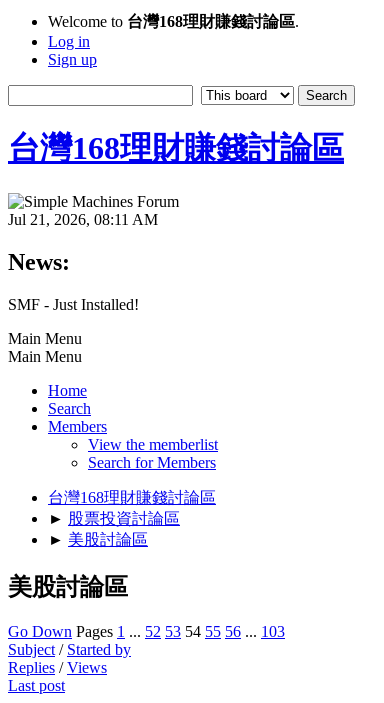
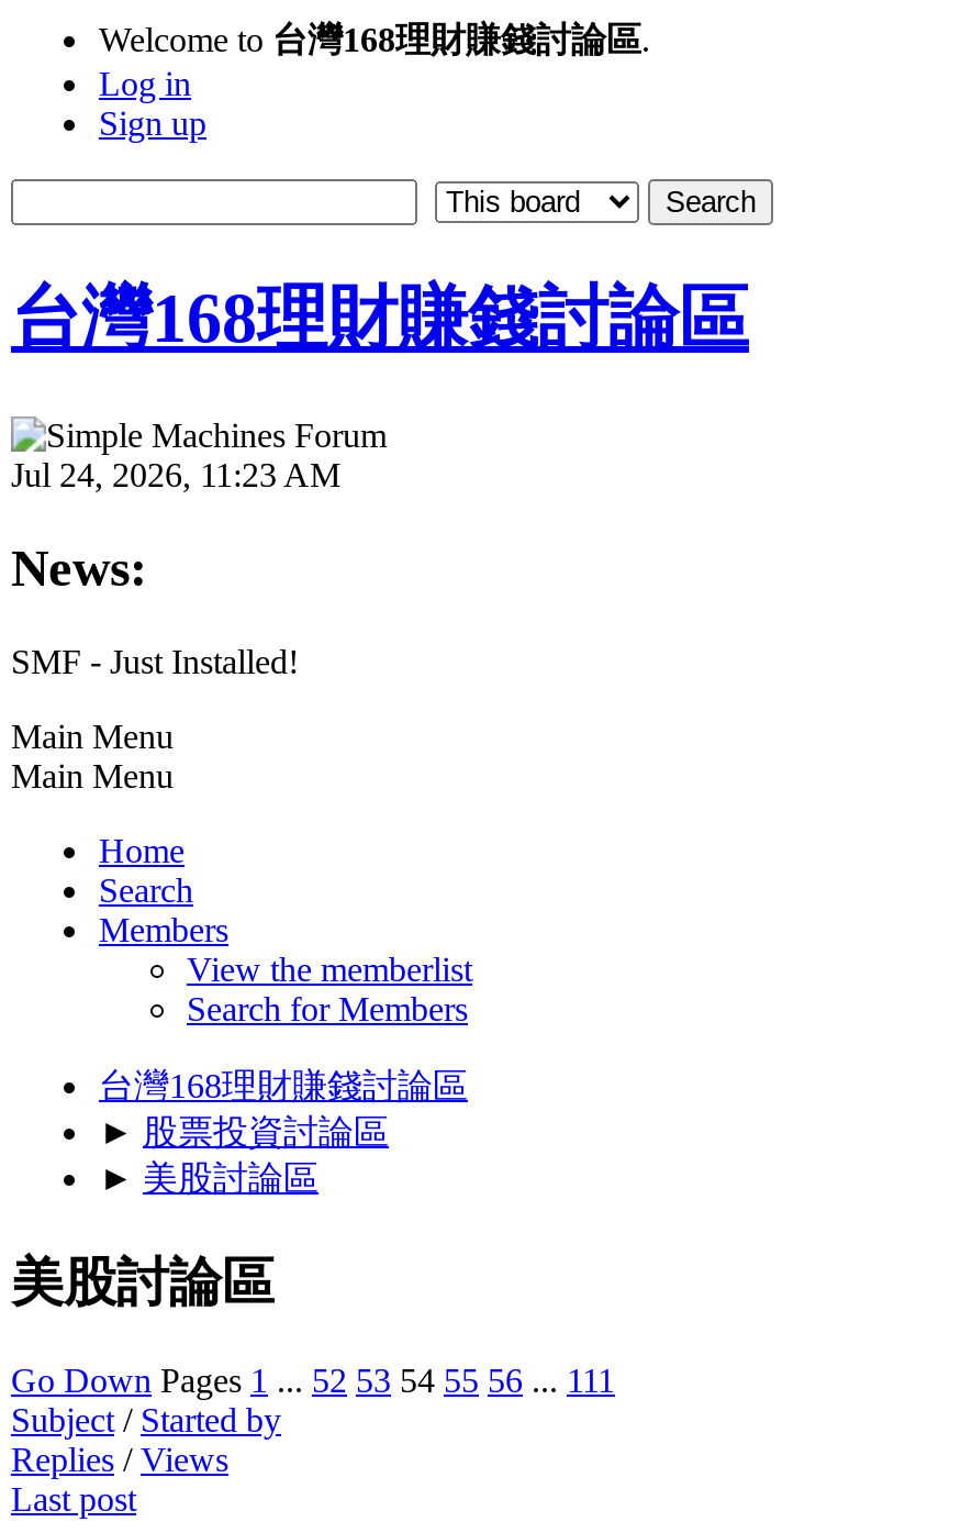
[8,211,158,228] Jul 21, 2026, 08:11 AM -> [11,456,340,493] Jul 24, 2026, 11:23 AM
[8,622,285,639] Go Down Pages 1 ... 52 53 54 55 56 ... 103 -> [11,1360,615,1398] Go Down Pages 1 ... 52 53 54 55 56 ... 111

